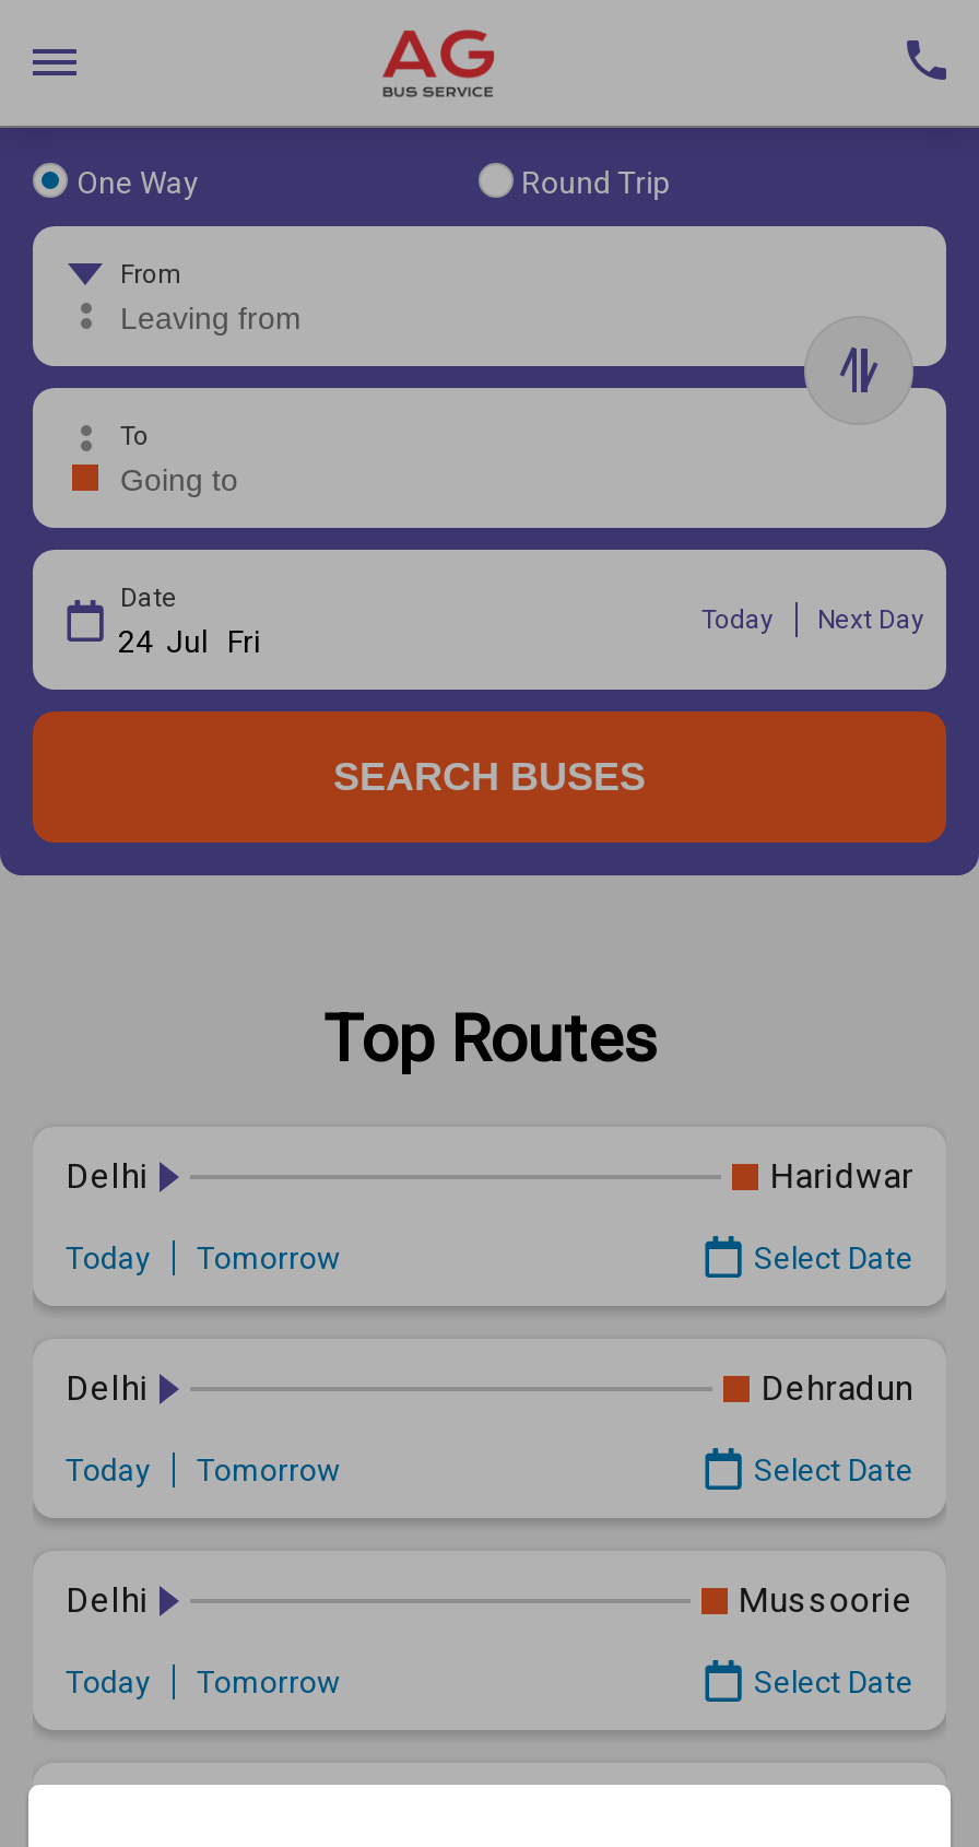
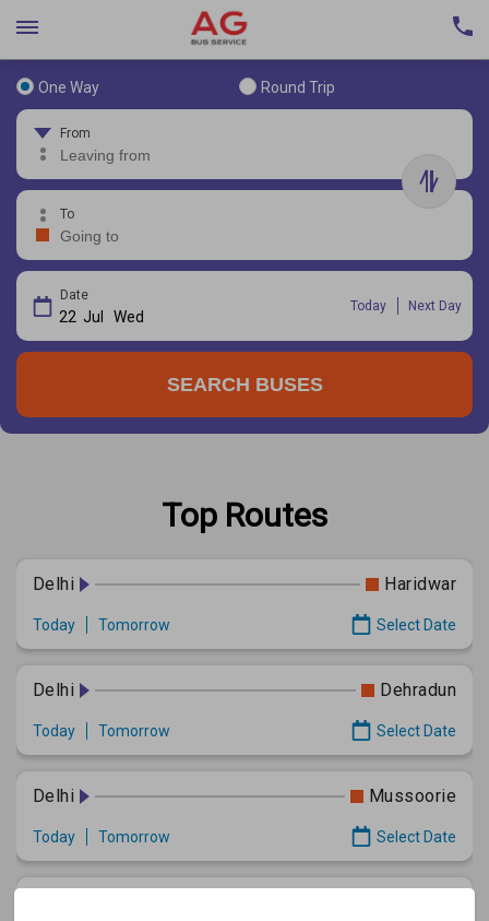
[118,624,260,659] 24 Jul Fri -> [59,308,144,326] 22 Jul Wed

